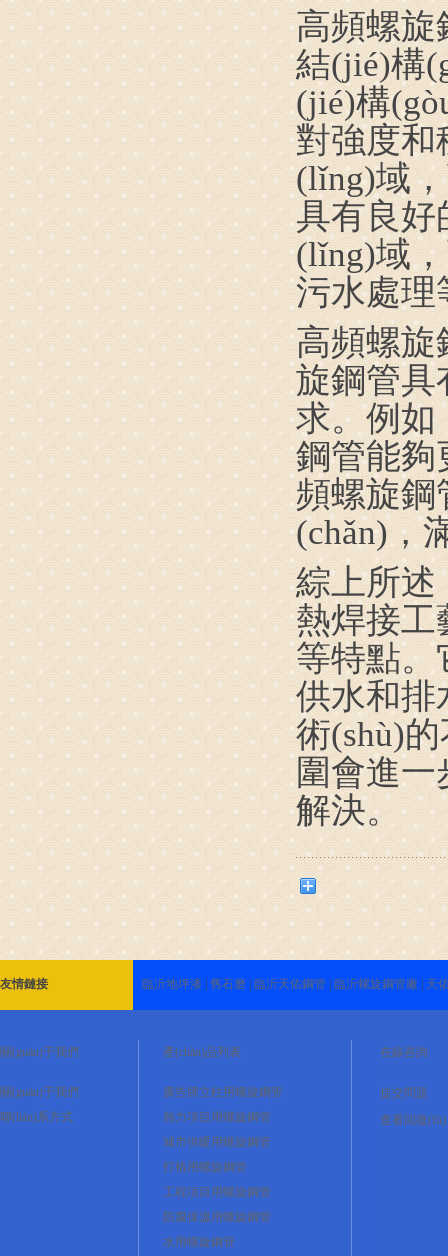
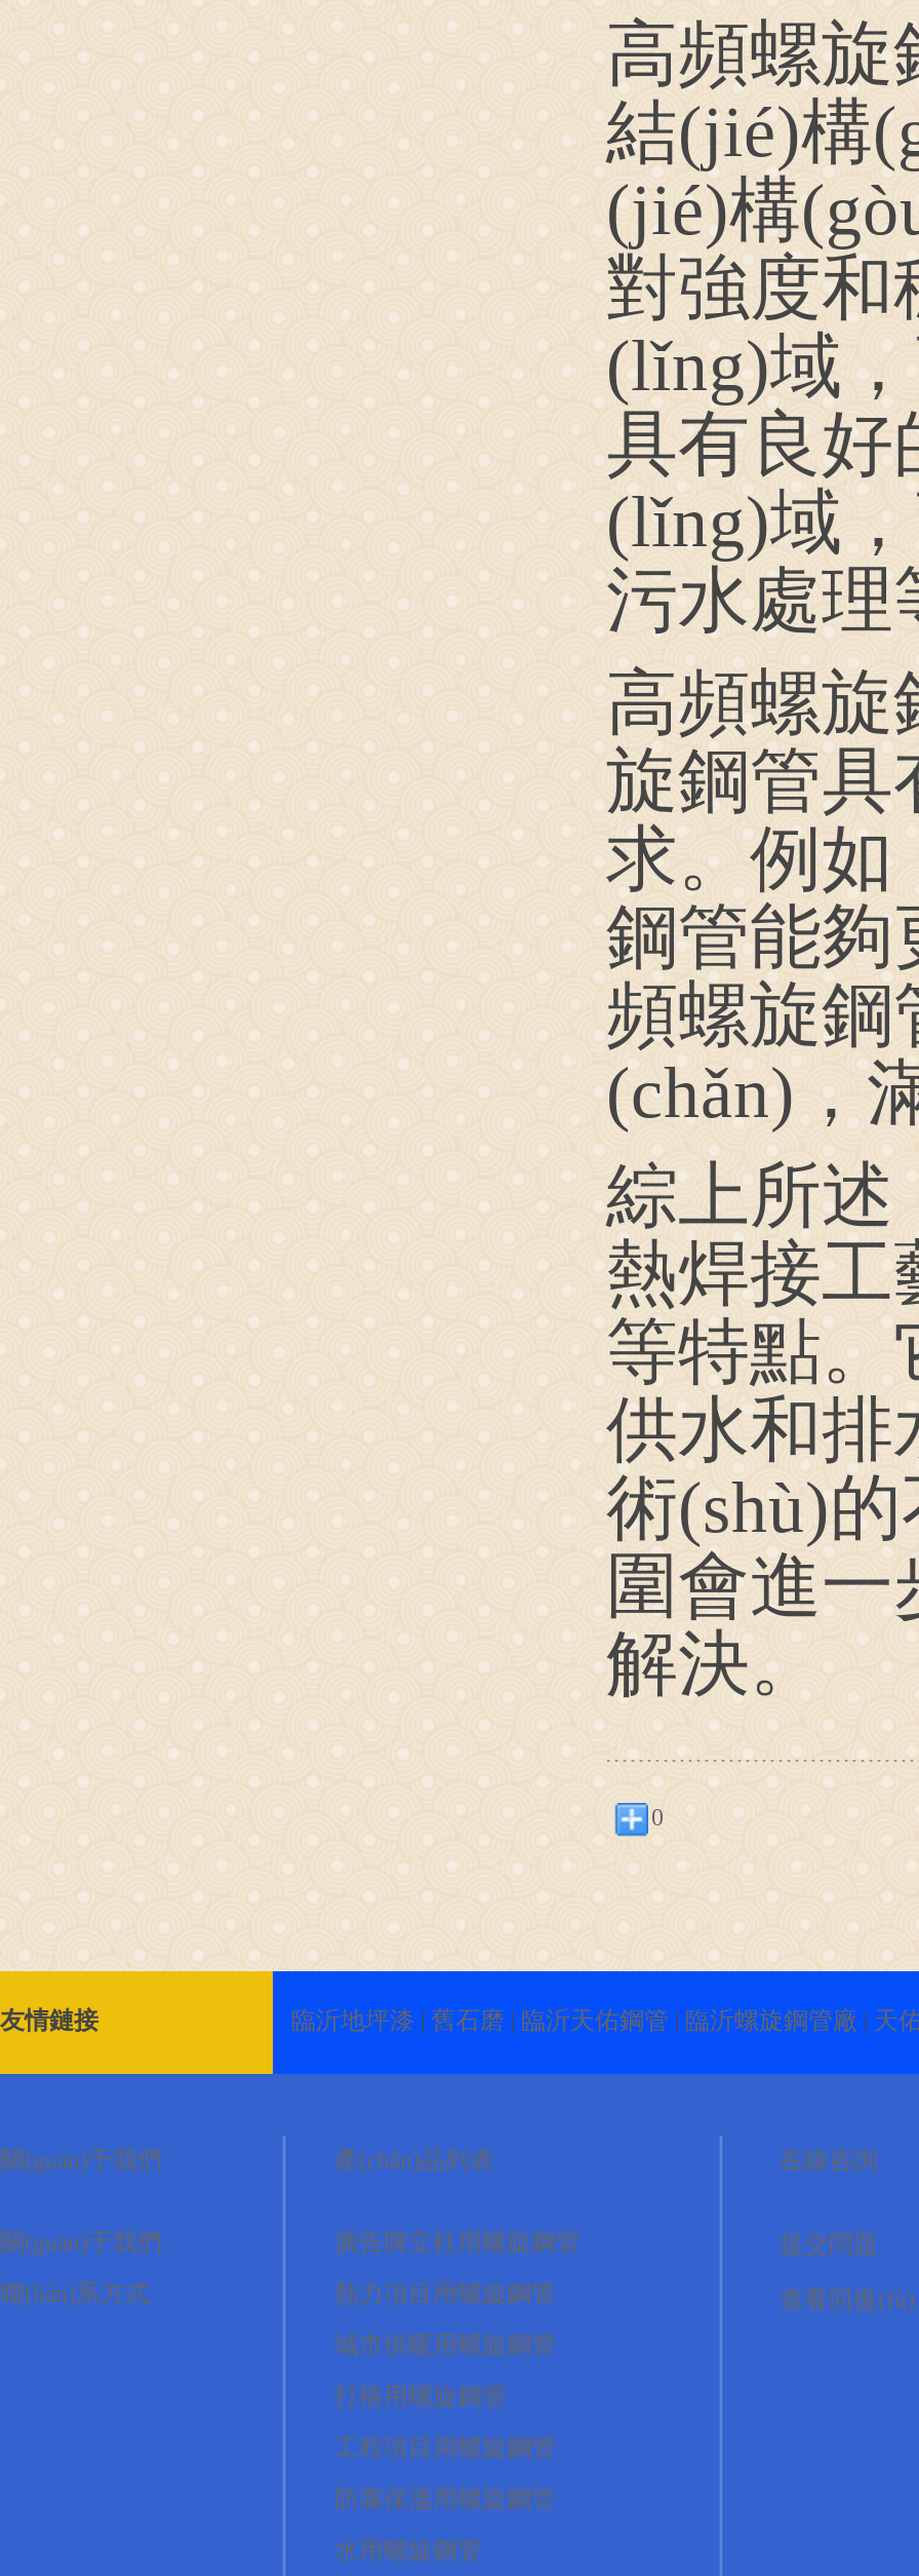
none -> [651,1803,664,1832] 0

